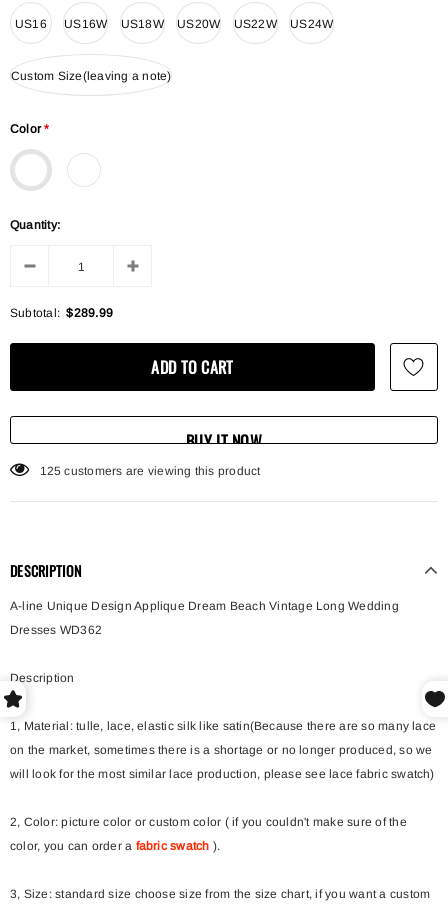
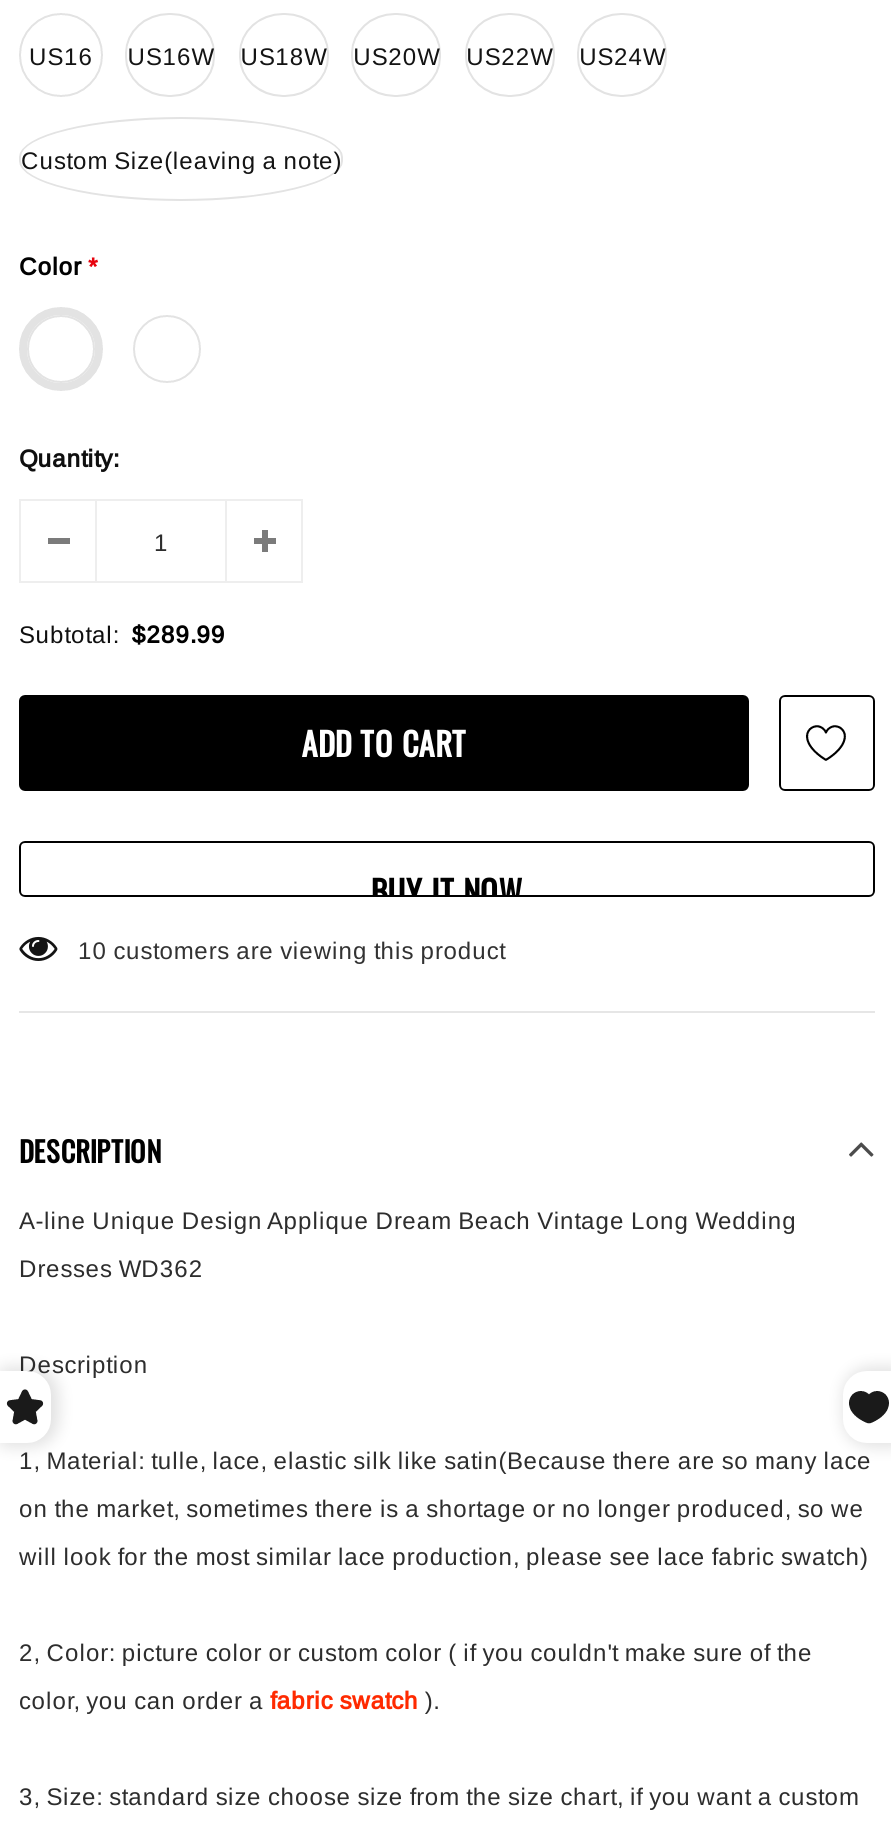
[39,464,261,478] 125 customers are viewing this product -> [78,937,506,965] 10 customers are viewing this product

